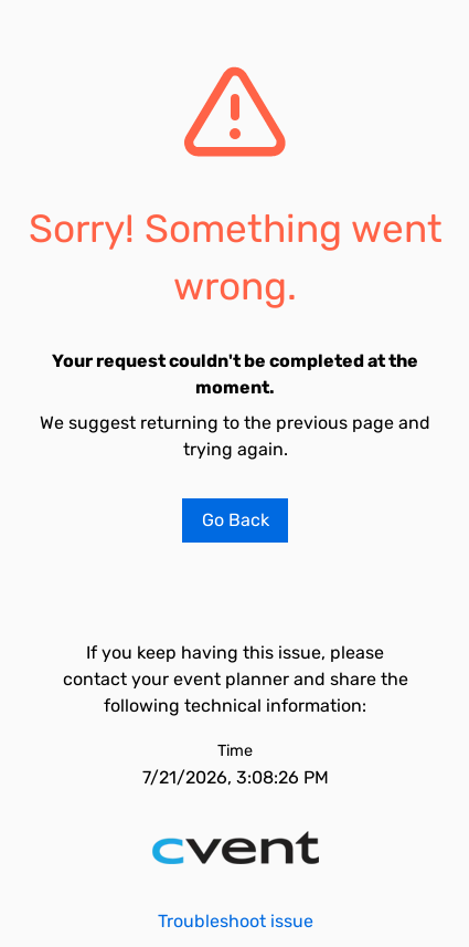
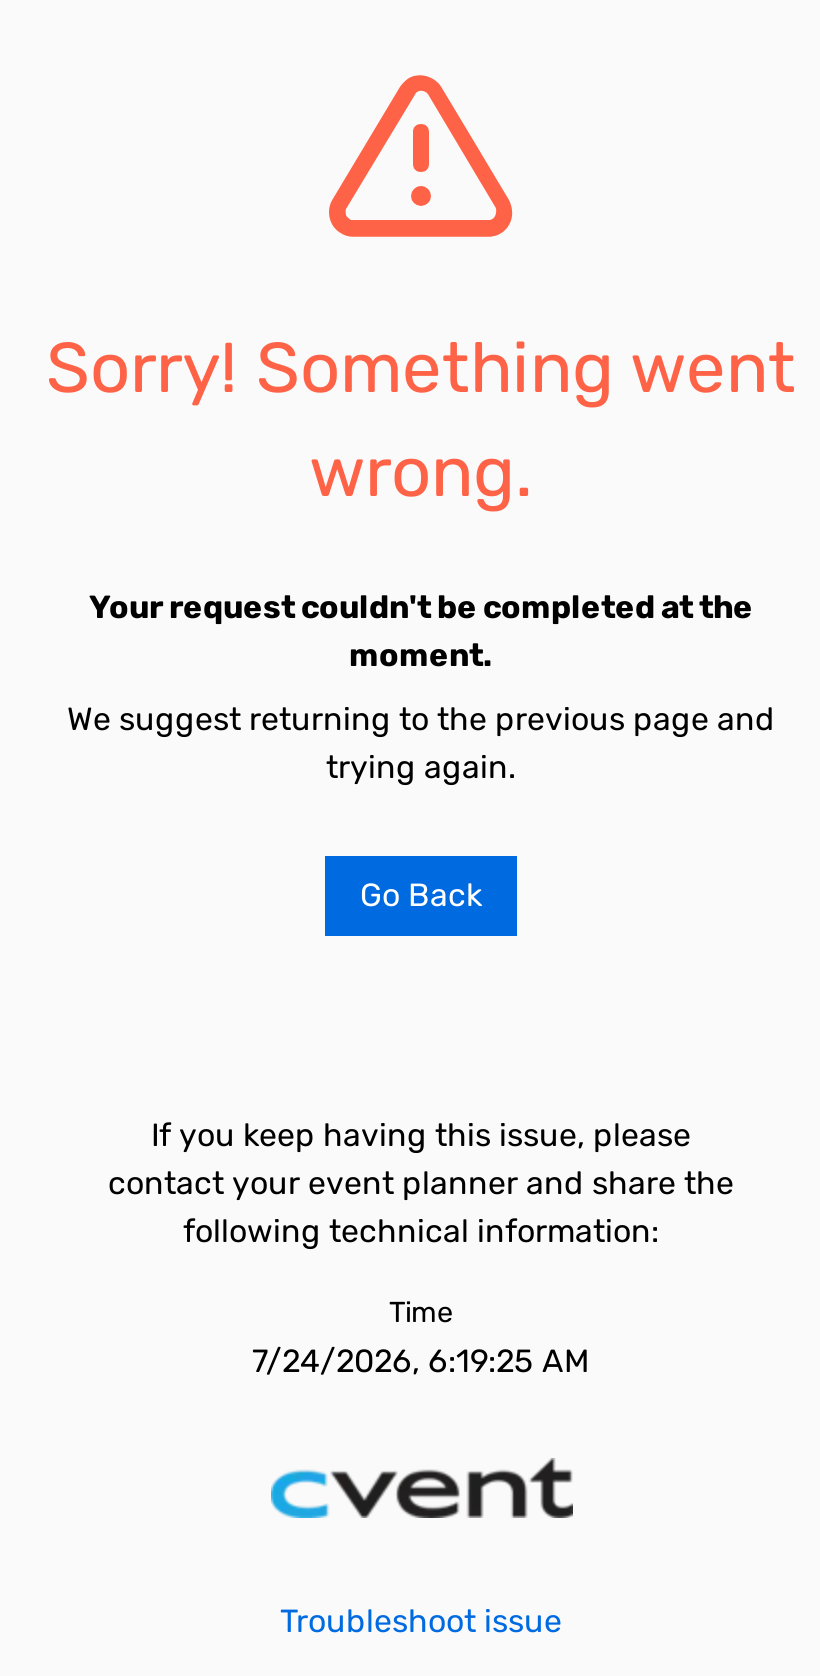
[142,767,328,788] 7/21/2026, 3:08:26 PM -> [252,1342,590,1380] 7/24/2026, 6:19:25 AM

